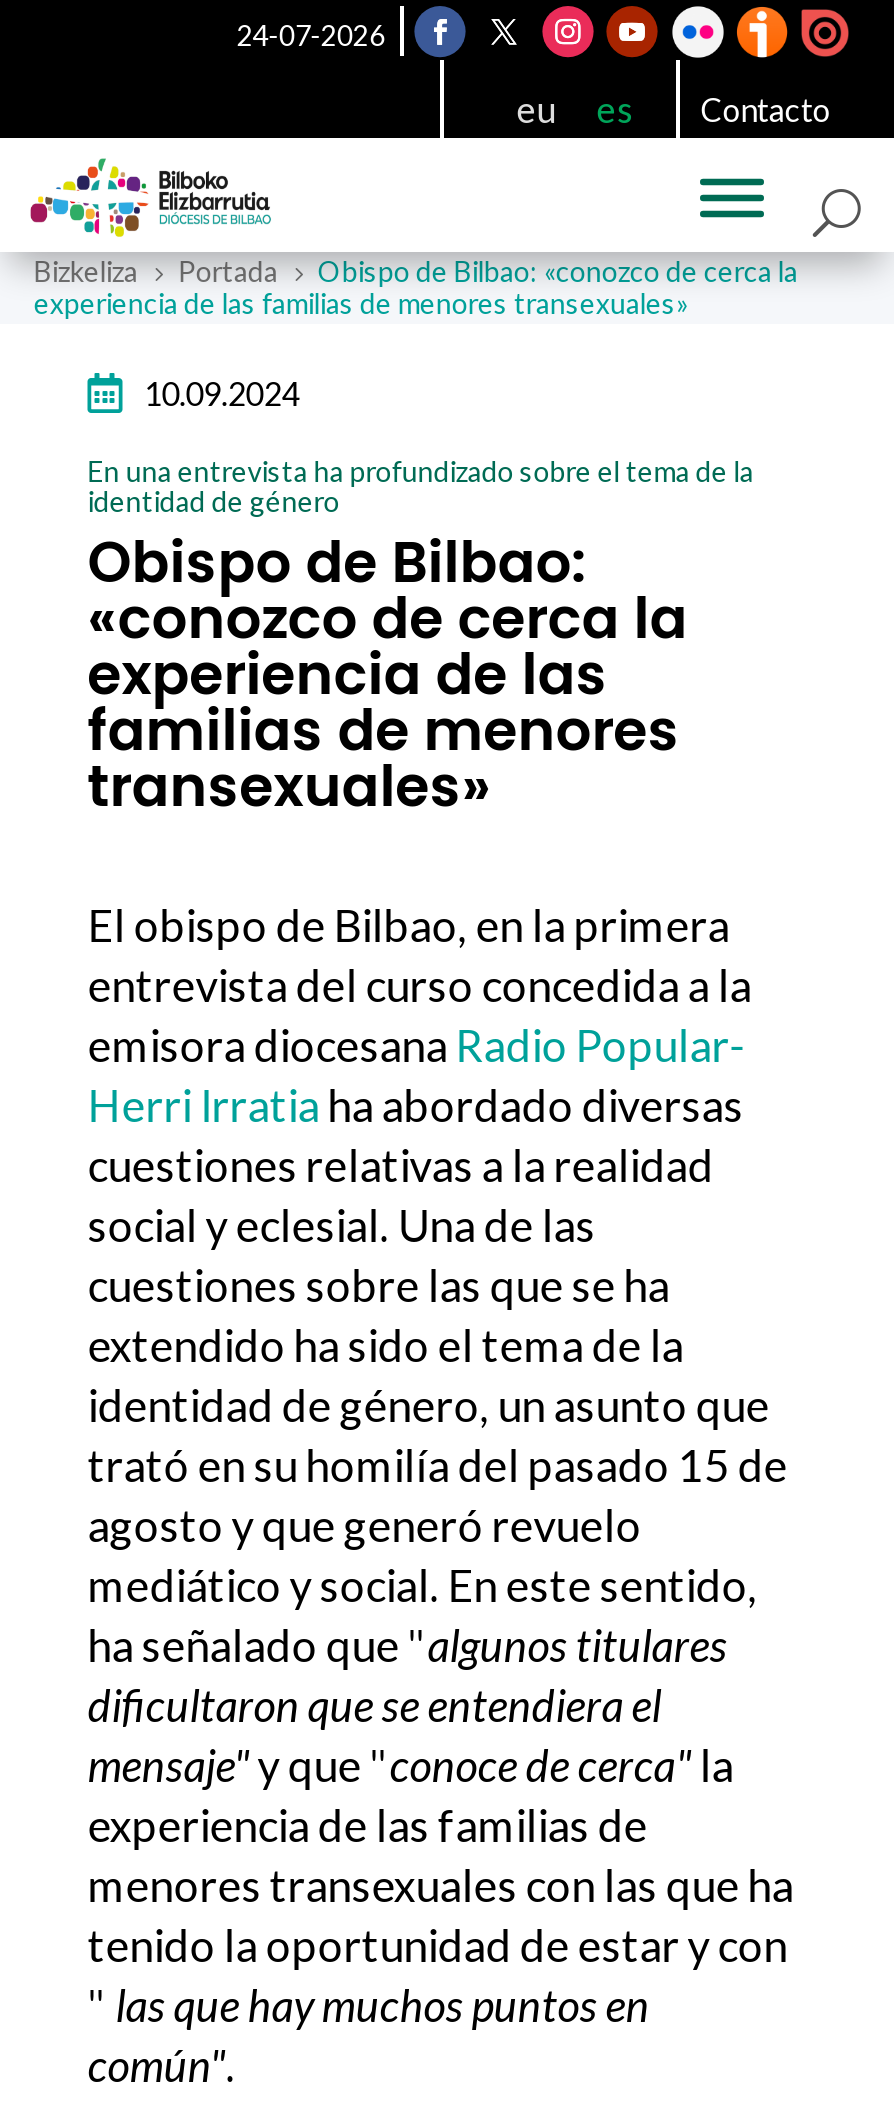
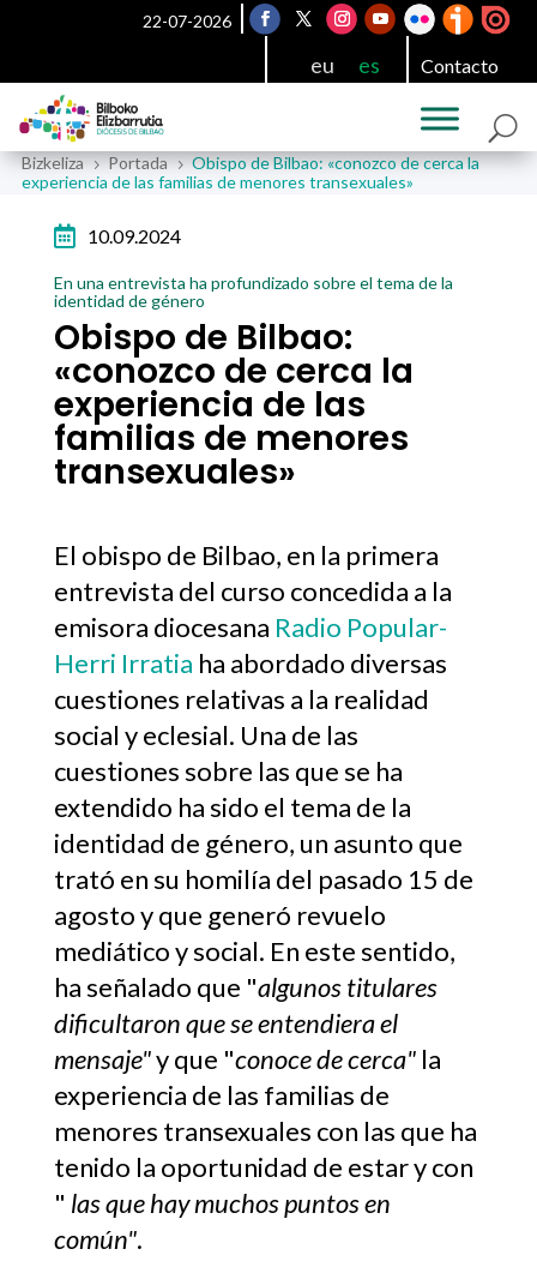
[237,18,385,52] 24-07-2026 -> [143,11,232,31] 22-07-2026

